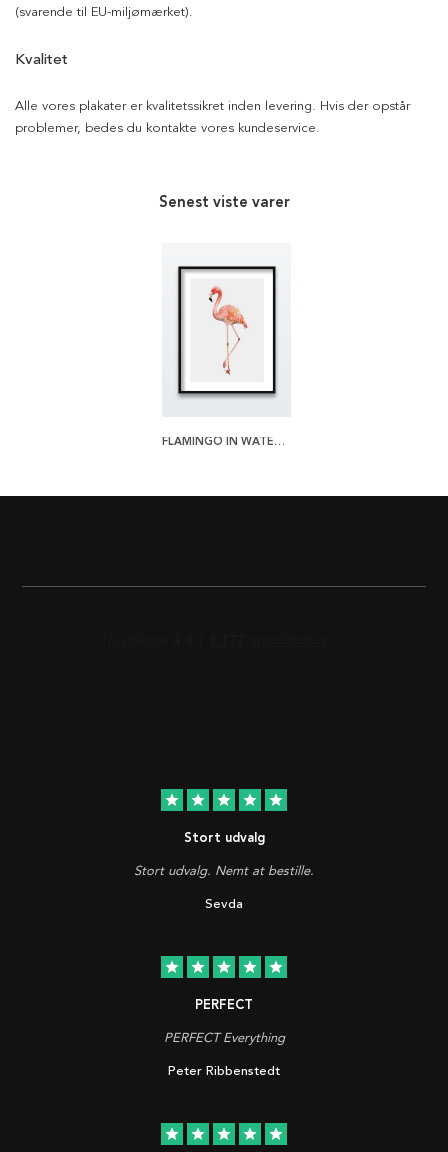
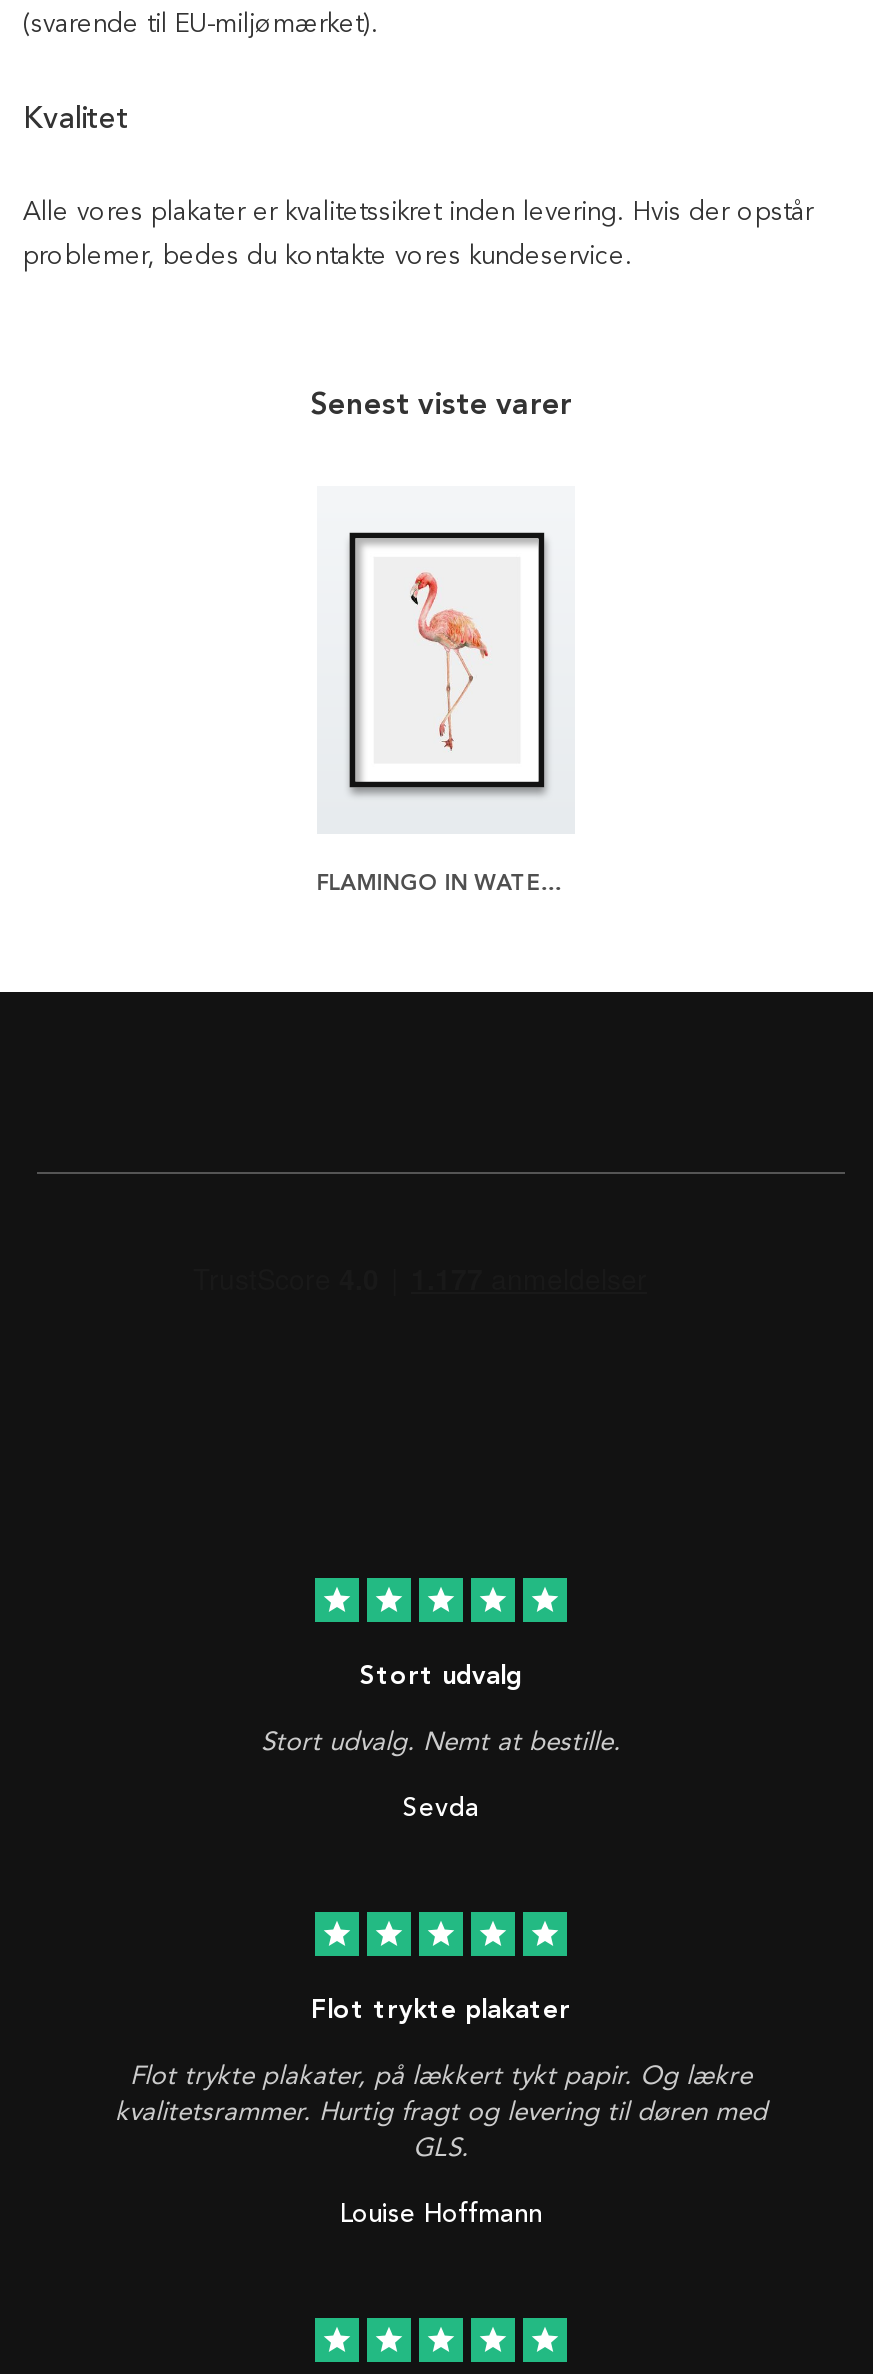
[195,997,253,1012] PERFECT -> [311,1994,571,2024] Flot trykte plakater
[163,1030,284,1045] PERFECT Everything -> [115,2060,767,2162] Flot trykte plakater, på lækkert tykt papir. Og lækre | kvalitetsrammer. Hurtig fragt og levering til døren med | GLS.
[168,1063,280,1079] Peter Ribbenstedt -> [340,2198,542,2230] Louise Hoffmann

